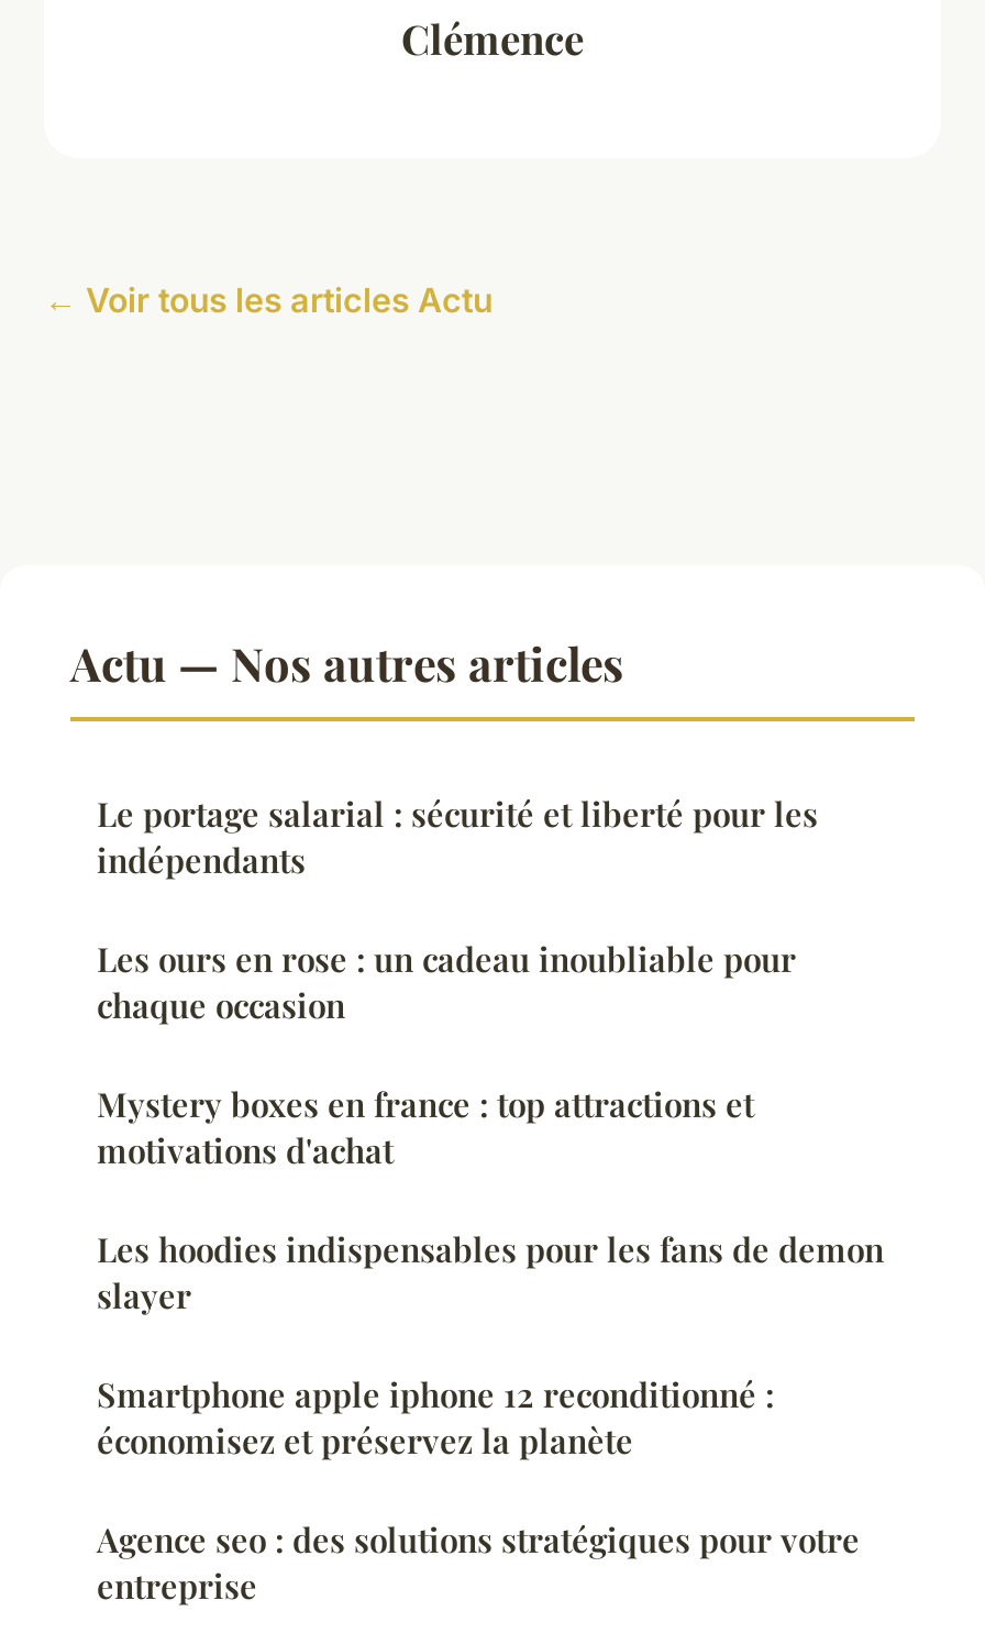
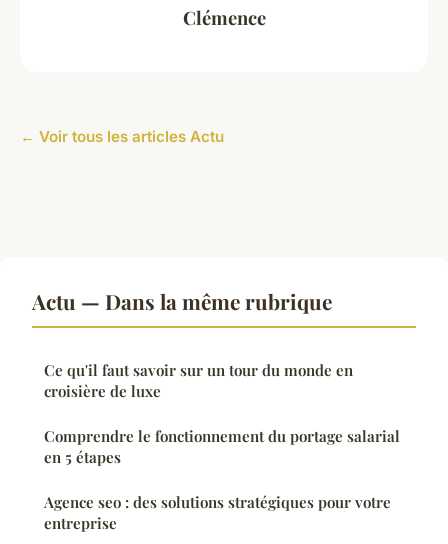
[70,631,884,1462] Actu — Nos autres articles | Le portage salarial : sécurité et liberté pour les | indépendants | Les ours en rose : un cadeau inoubliable pour | chaque occasion | Mystery boxes en france : top attractions et | motivations d'achat | Les hoodies indispensables pour les fans de demon | slayer | Smartphone apple iphone 12 reconditionné : | économisez et préservez la planète -> [32,287,400,467] Actu — Dans la même rubrique | Ce qu'il faut savoir sur un tour du monde en | croisière de luxe | Comprendre le fonctionnement du portage salarial | en 5 étapes

